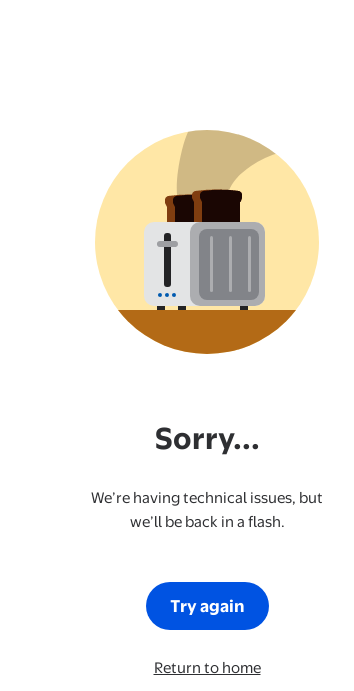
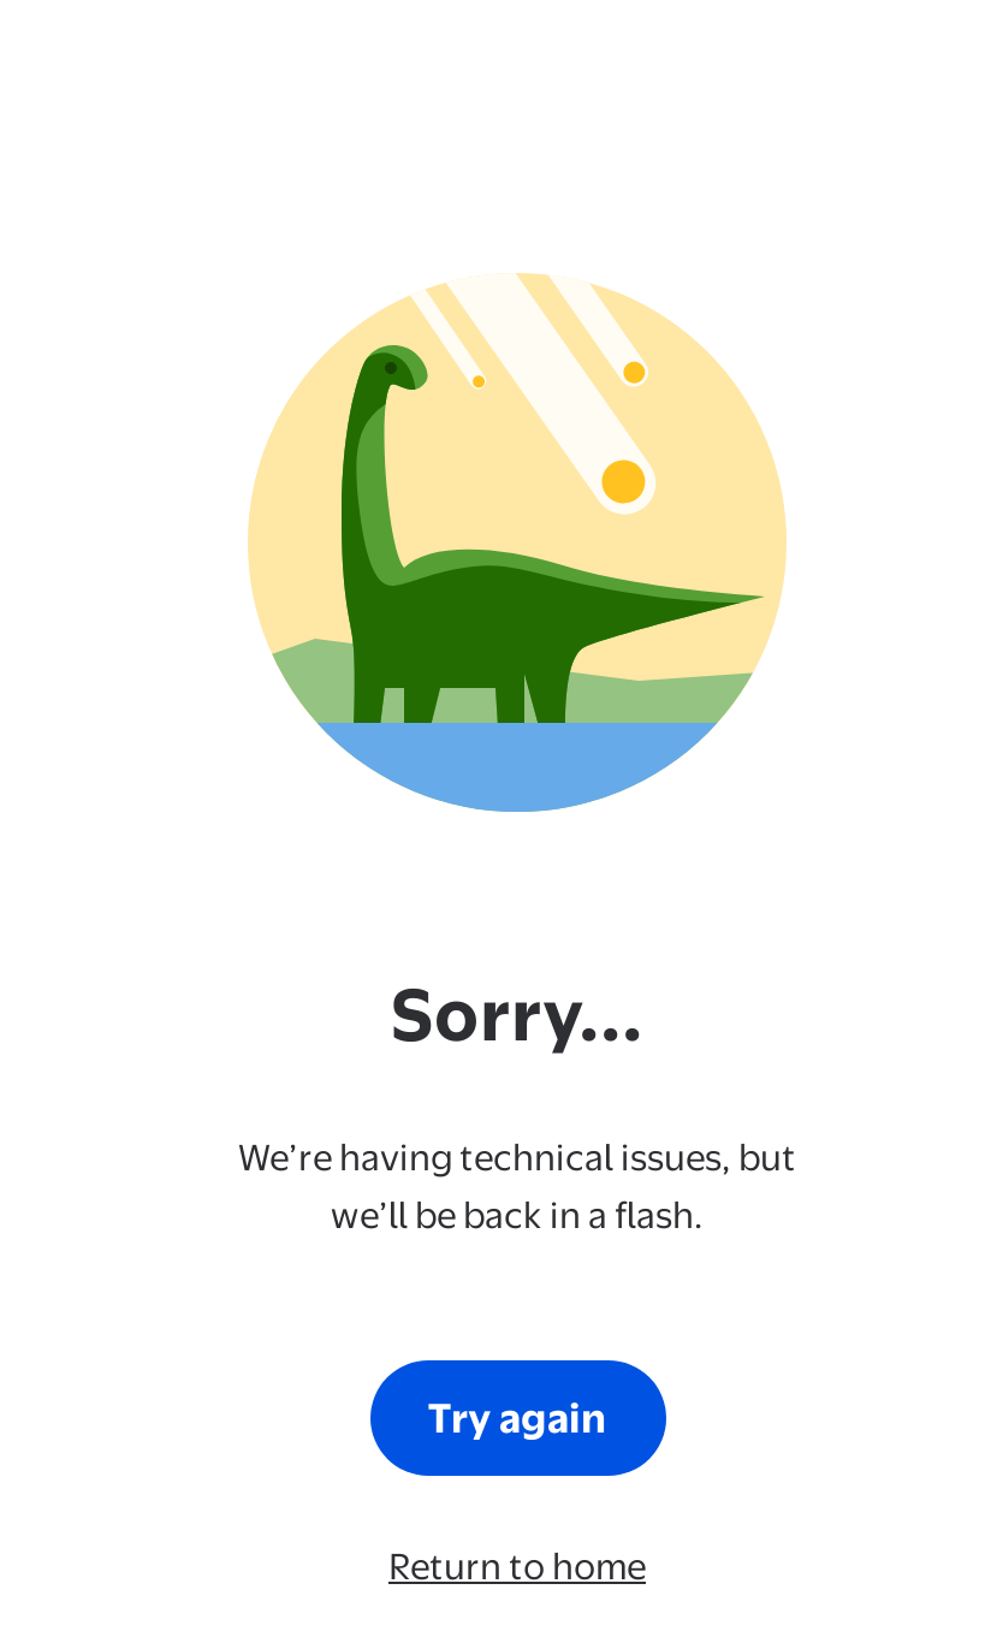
[106,130,306,355] [image] -> [272,275,762,814] [image]

